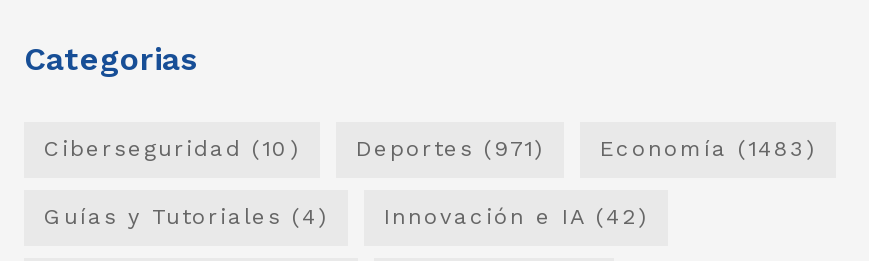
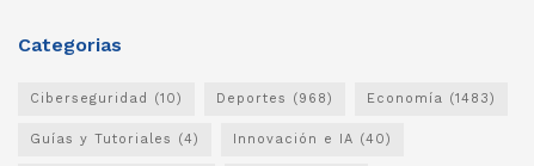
[356,136,544,162] Deportes (971) -> [216,91,333,106] Deportes (968)
[384,204,648,230] Innovación e IA (42) -> [233,131,392,147] Innovación e IA (40)

